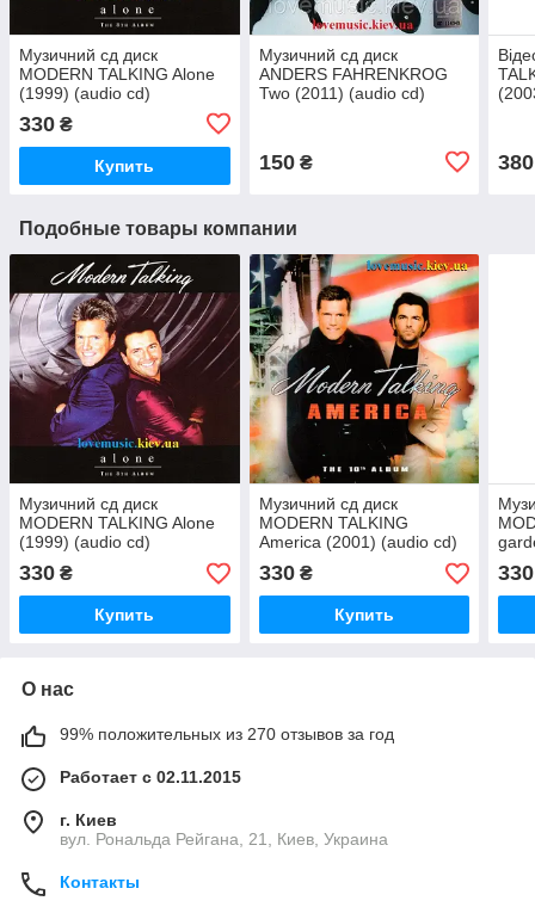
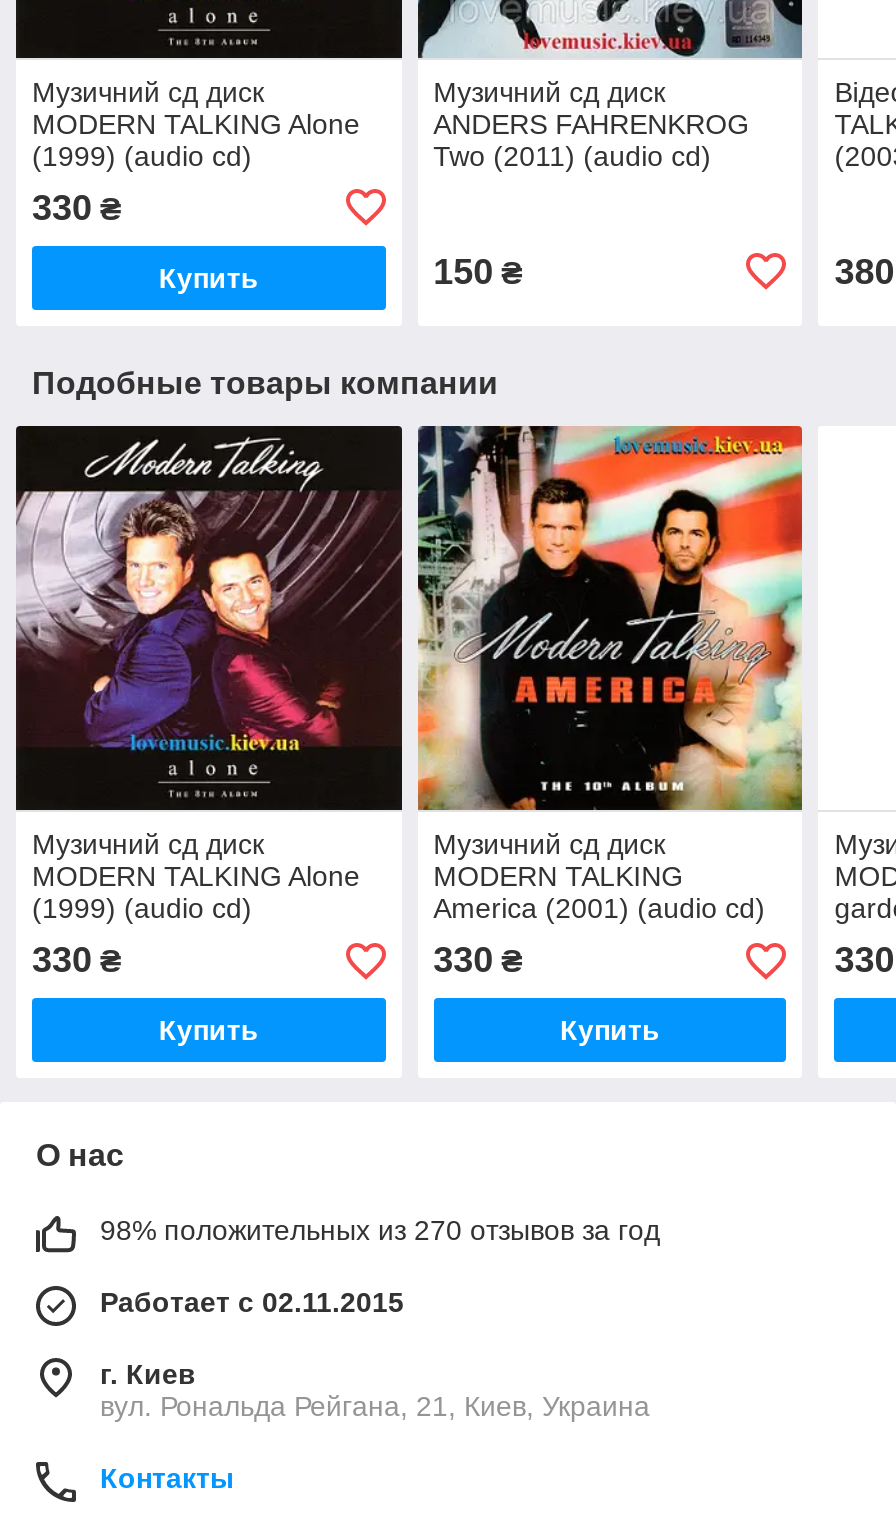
[60,725,394,744] 99% положительных из 270 отзывов за год -> [100,1215,660,1247] 98% положительных из 270 отзывов за год

